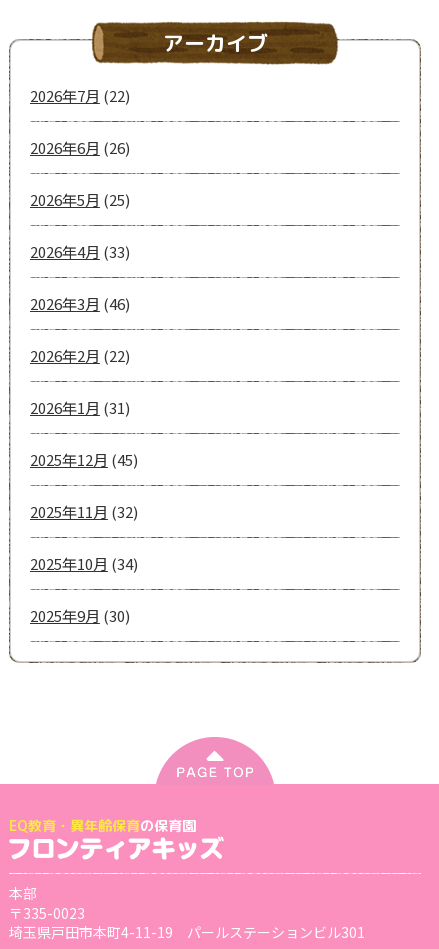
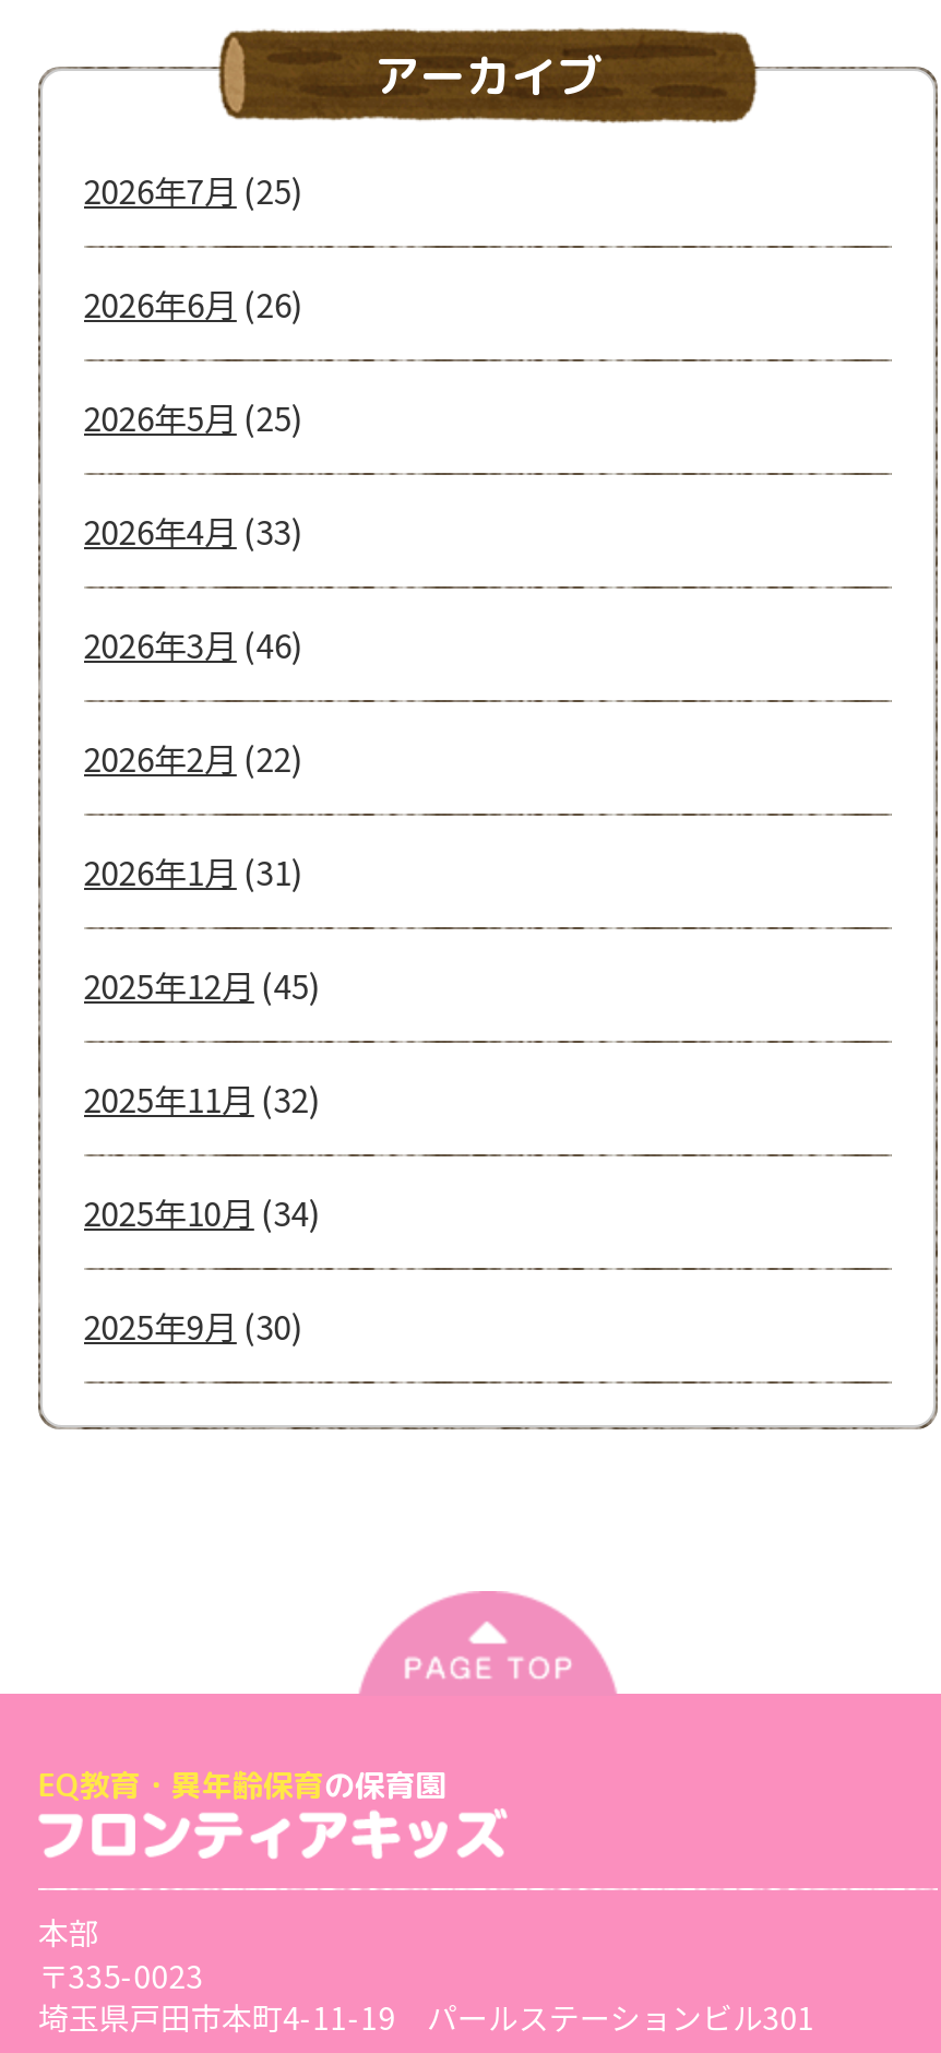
[30,84,130,105] 2026年7月(22) -> [84,166,302,212] 2026年7月(25)

